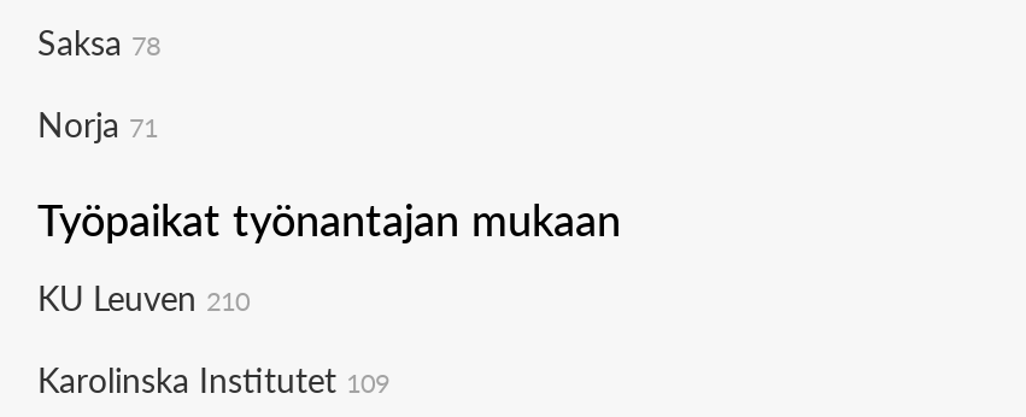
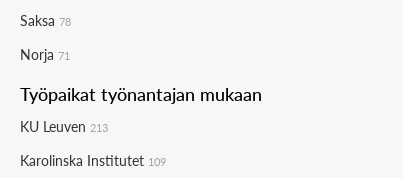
[37,272,250,321] KU Leuven 210 -> [20,116,108,136] KU Leuven 213

